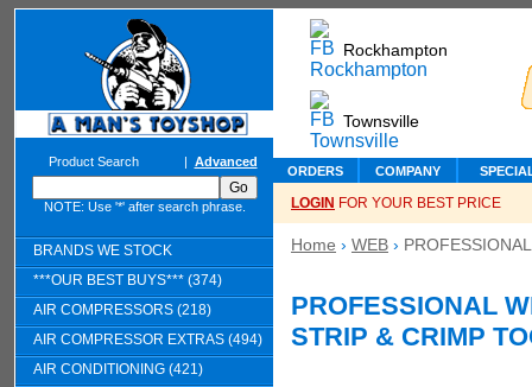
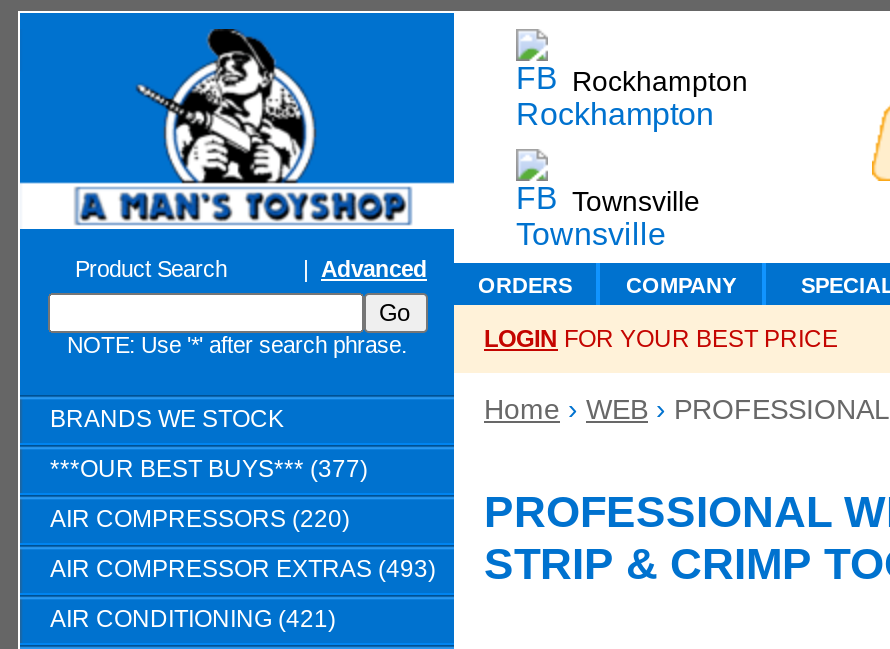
[33,272,222,288] ***OUR BEST BUYS*** (374) -> [50,455,368,483] ***OUR BEST BUYS*** (377)
[33,302,211,318] AIR COMPRESSORS (218) -> [50,505,350,533] AIR COMPRESSORS (220)
[33,331,262,348] AIR COMPRESSOR EXTRAS (494) -> [50,555,436,583] AIR COMPRESSOR EXTRAS (493)

